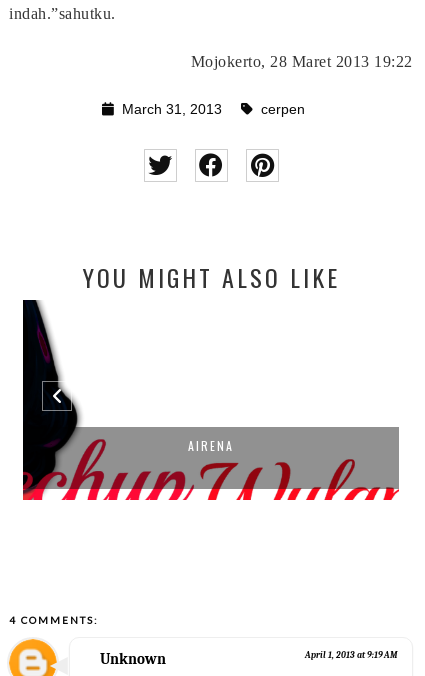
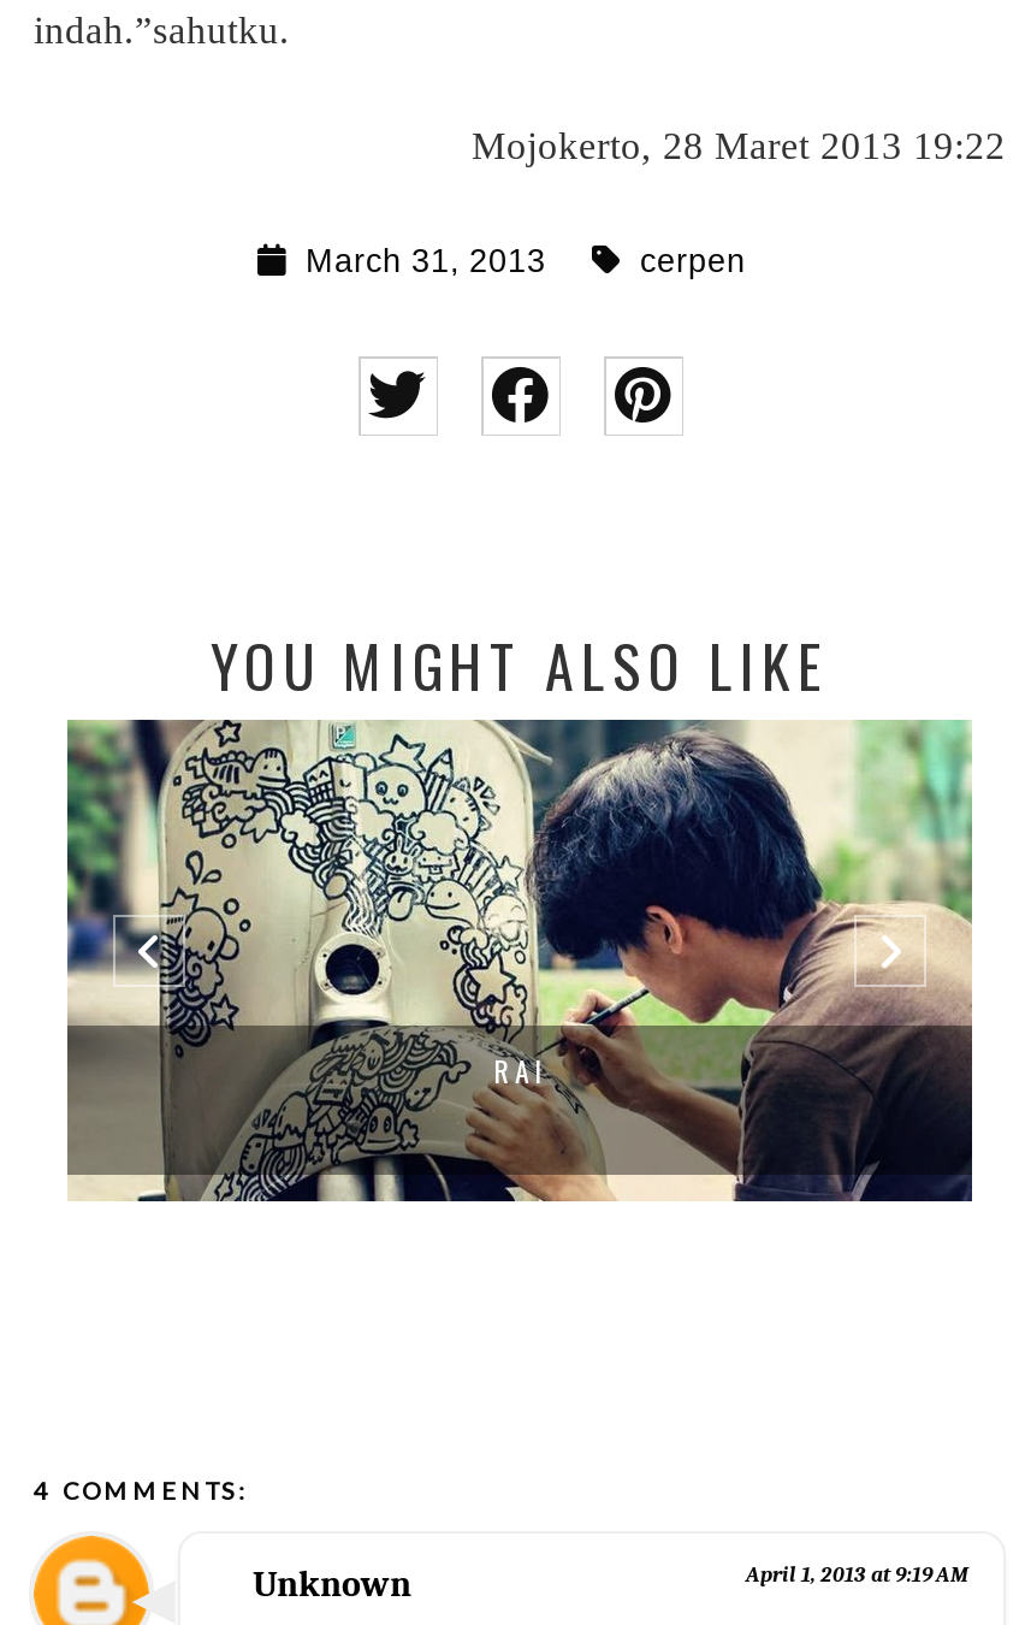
[22,299,400,501] [image] | AIRENA -> [65,717,974,1204] [image] | RAI

